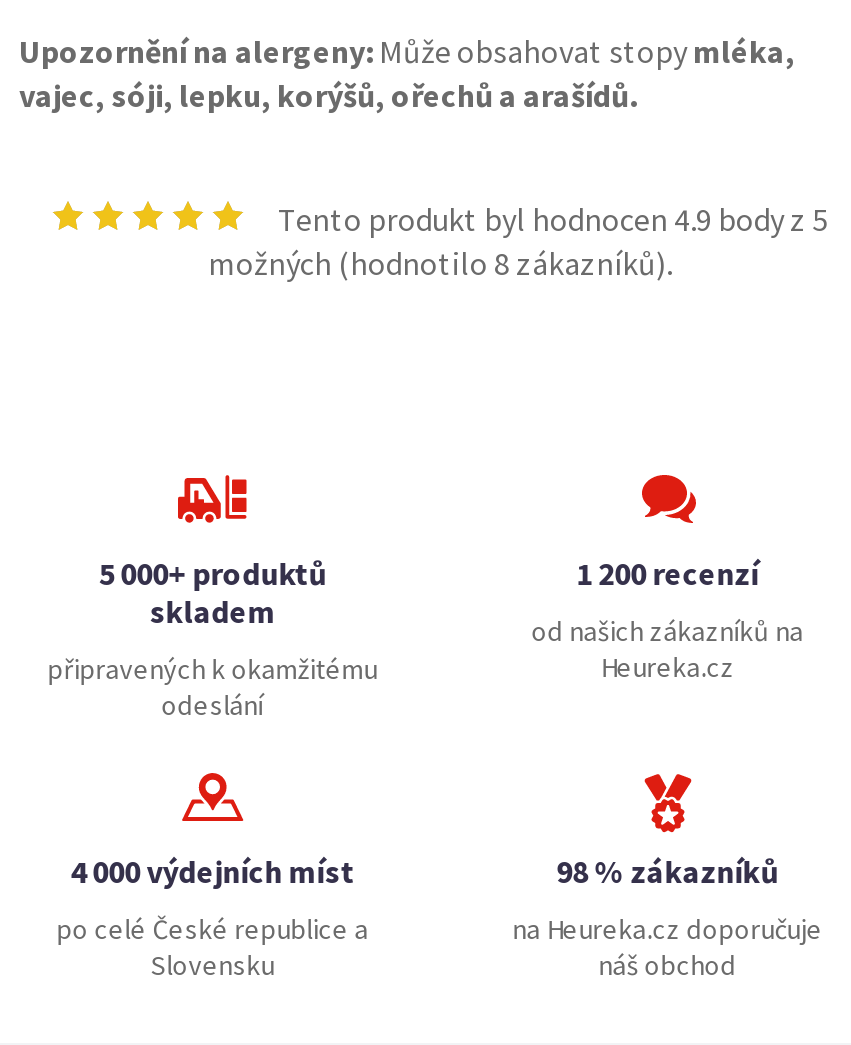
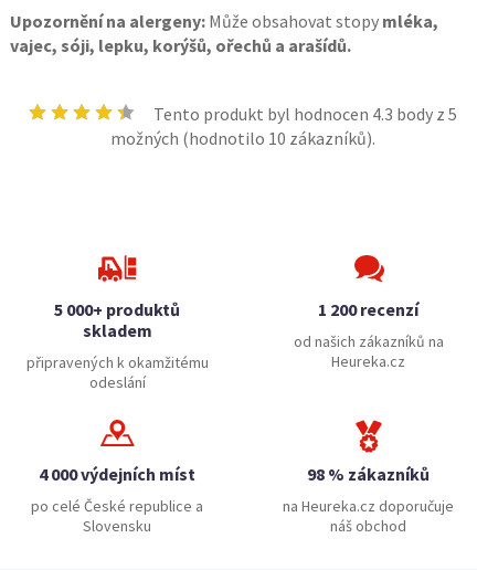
[272,200,828,240] Tento produkt byl hodnocen 4.9 body z 5 -> [150,103,457,125] Tento produkt byl hodnocen 4.3 body z 5
[208,244,672,284] možných (hodnotilo 8 zákazníků). -> [110,127,375,149] možných (hodnotilo 10 zákazníků).

